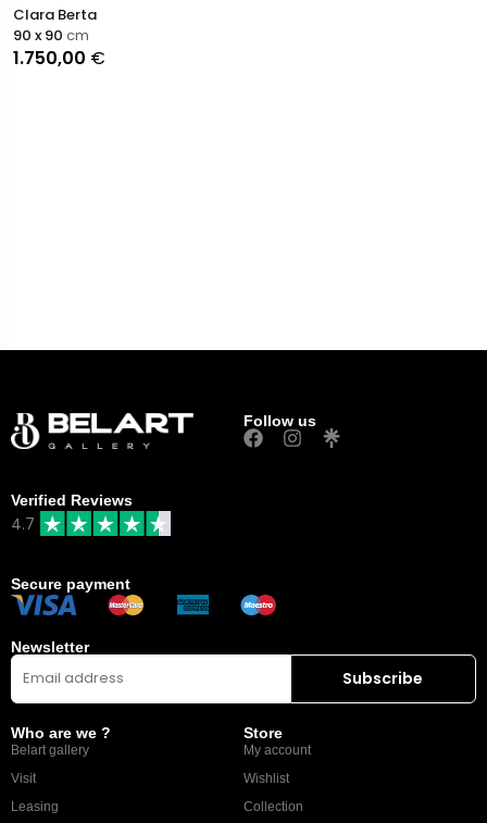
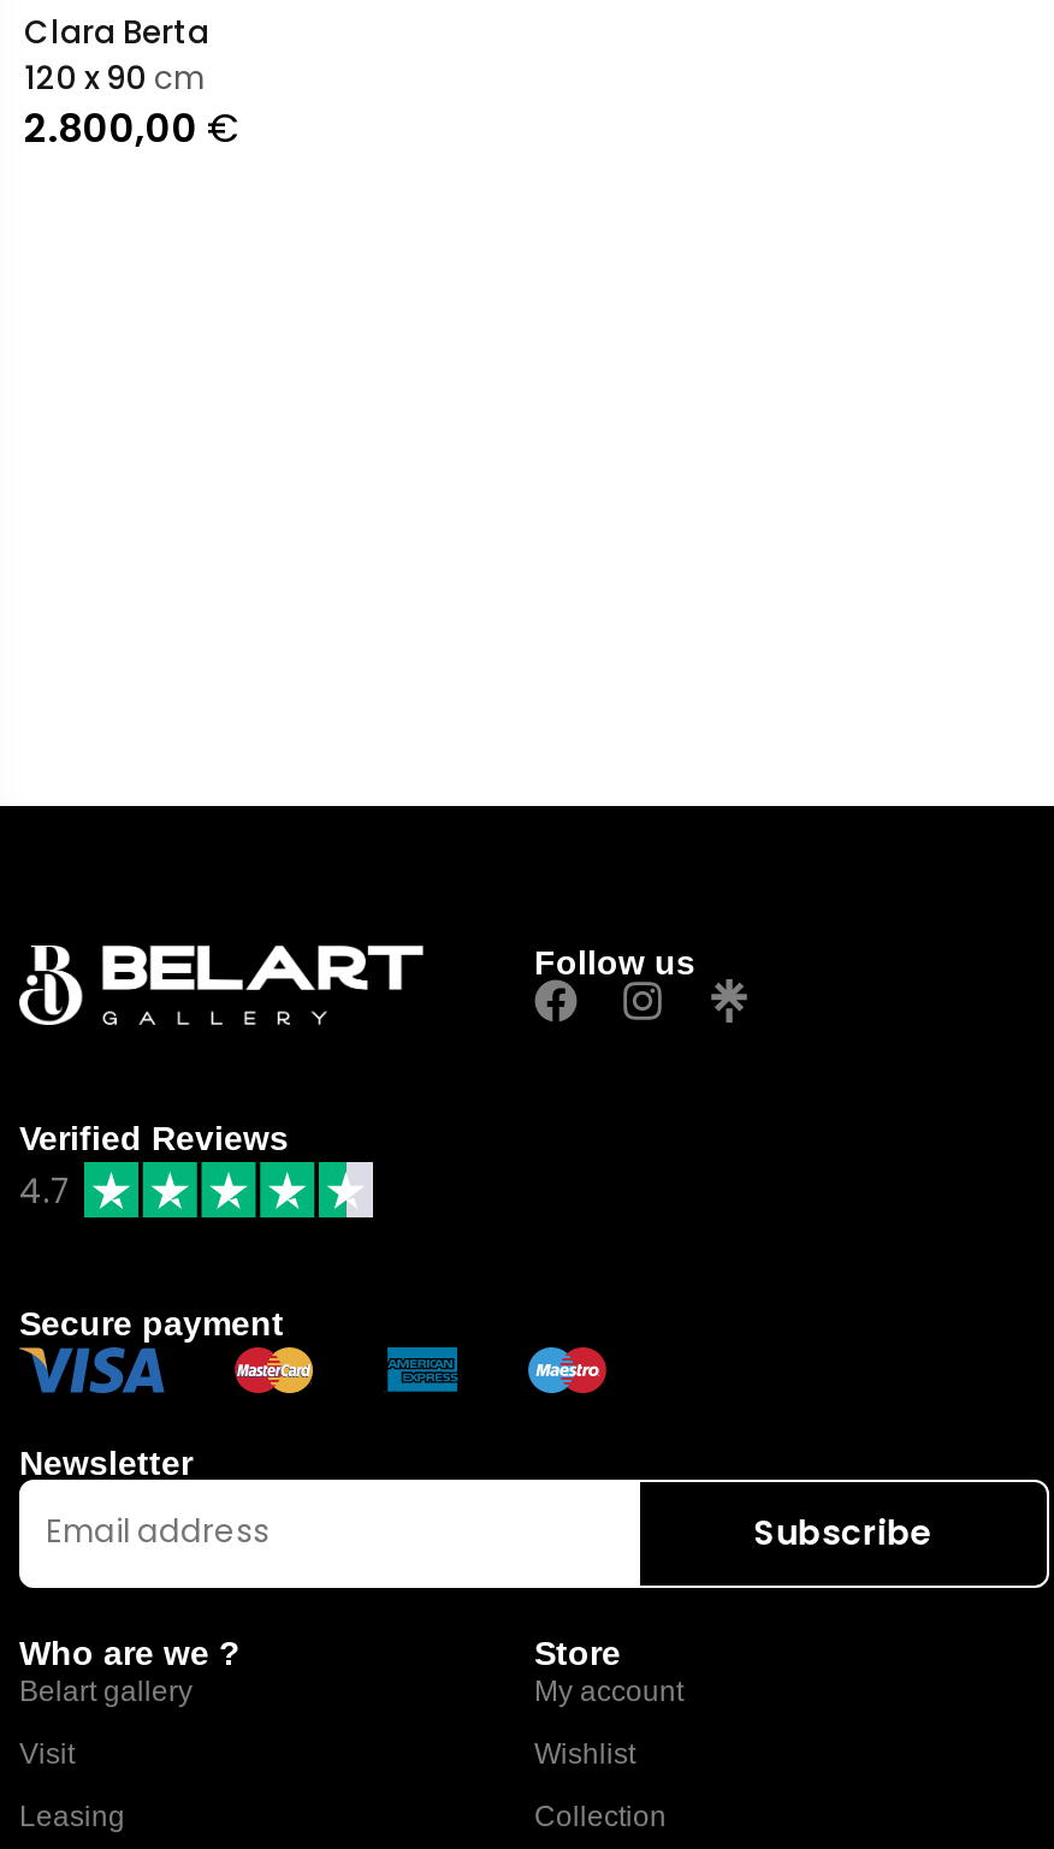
[13,25,89,46] 90 x 90 cm -> [24,56,205,102] 120 x 90 cm
[13,46,105,71] 1.750,00 € -> [24,102,241,157] 2.800,00 €

